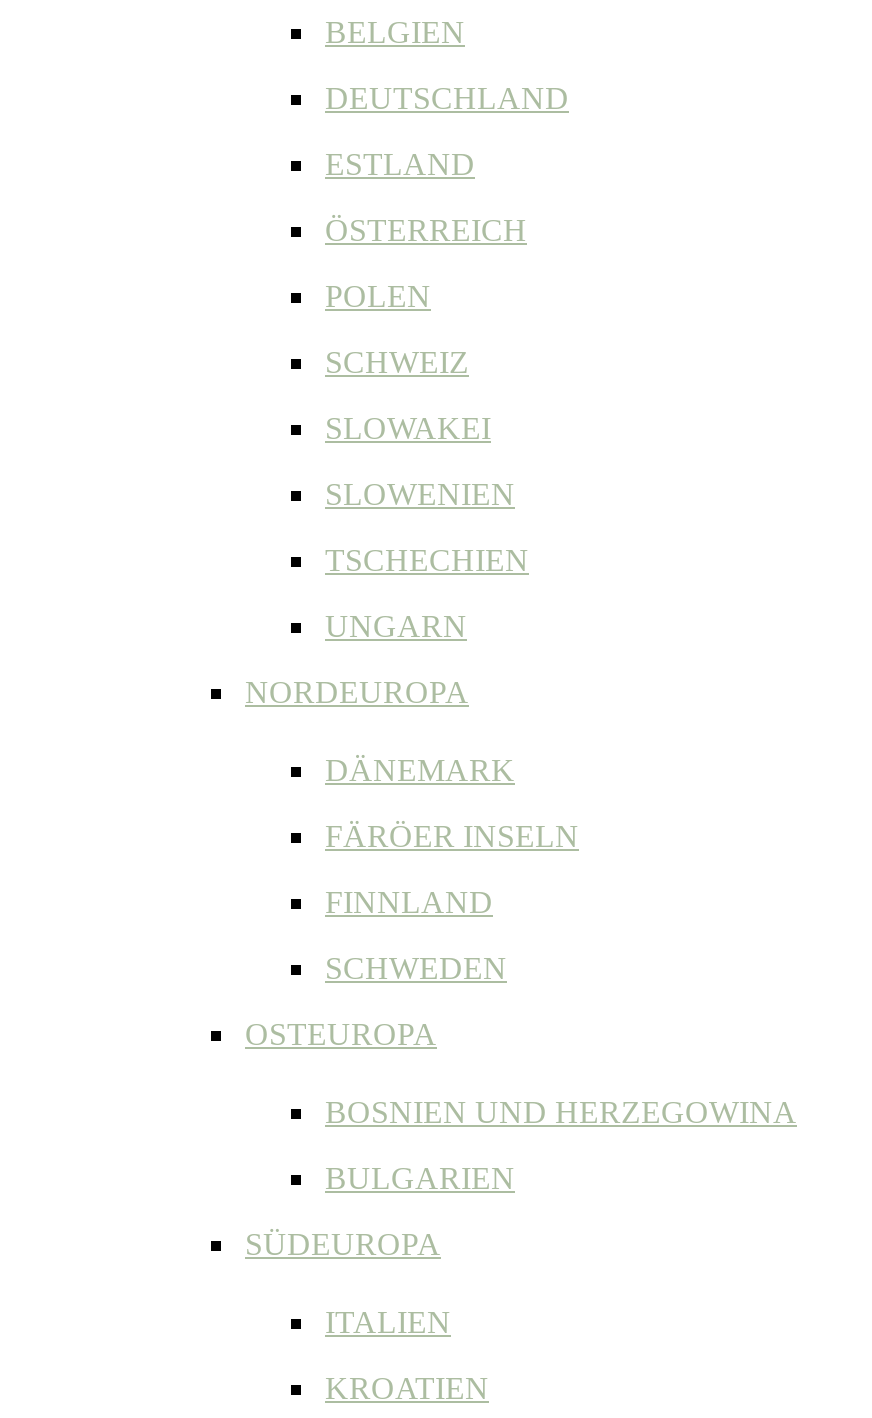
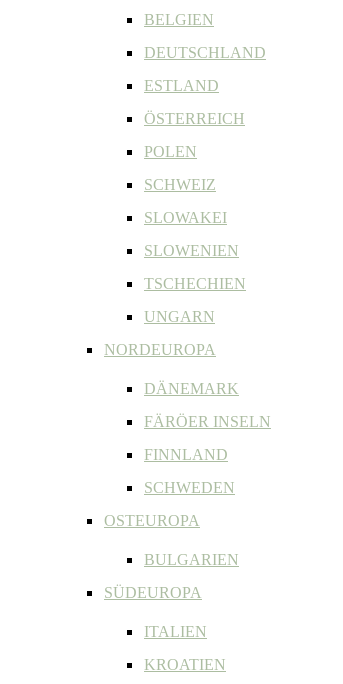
[325,1095,797,1129] BOSNIEN UND HERZEGOWINA -> none

